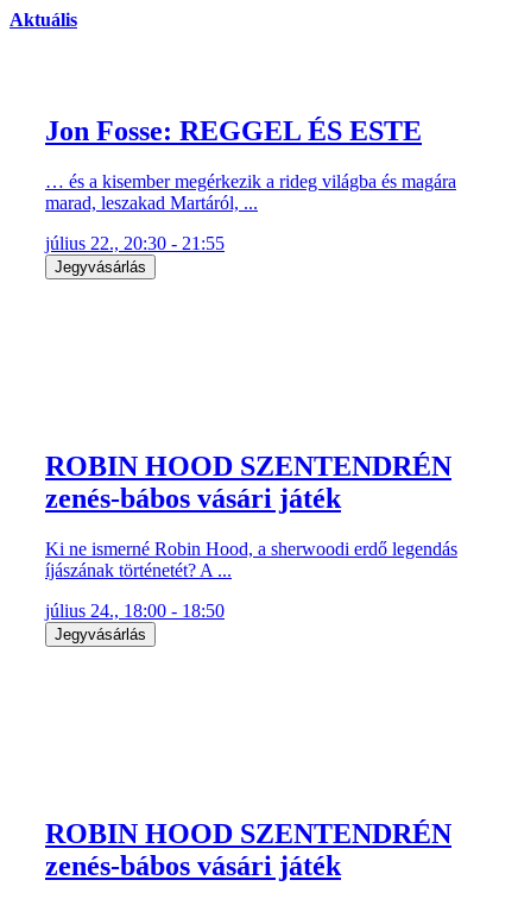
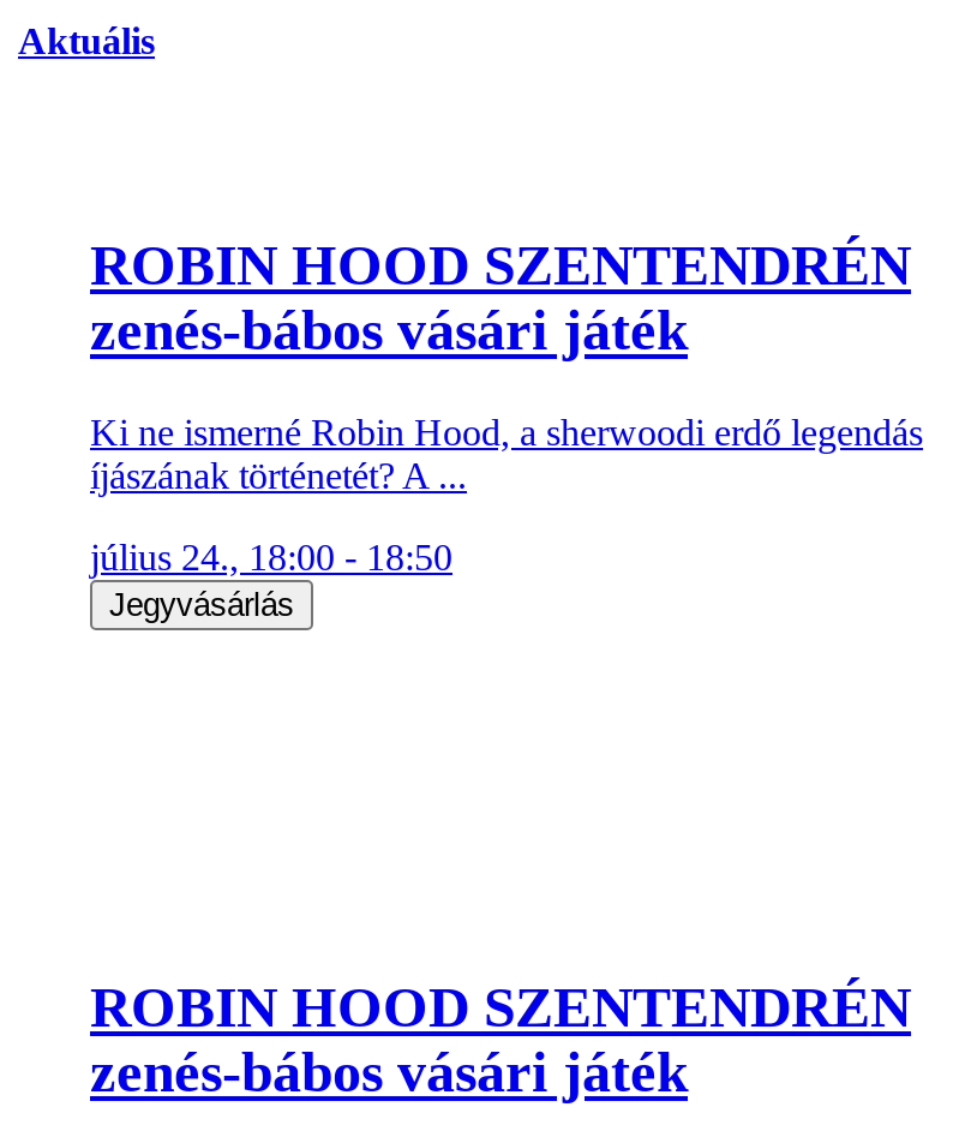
[45,116,456,276] Jon Fosse: REGGEL ÉS ESTE | … és a kisember megérkezik a rideg világba és magára | marad, leszakad Martáról, ... | július 22., 20:30 - 21:55 | Jegyvásárlás -> none

